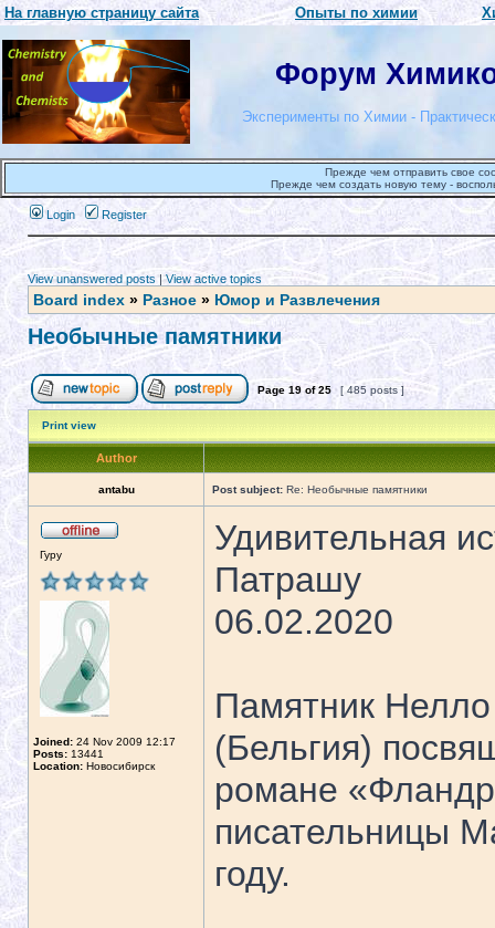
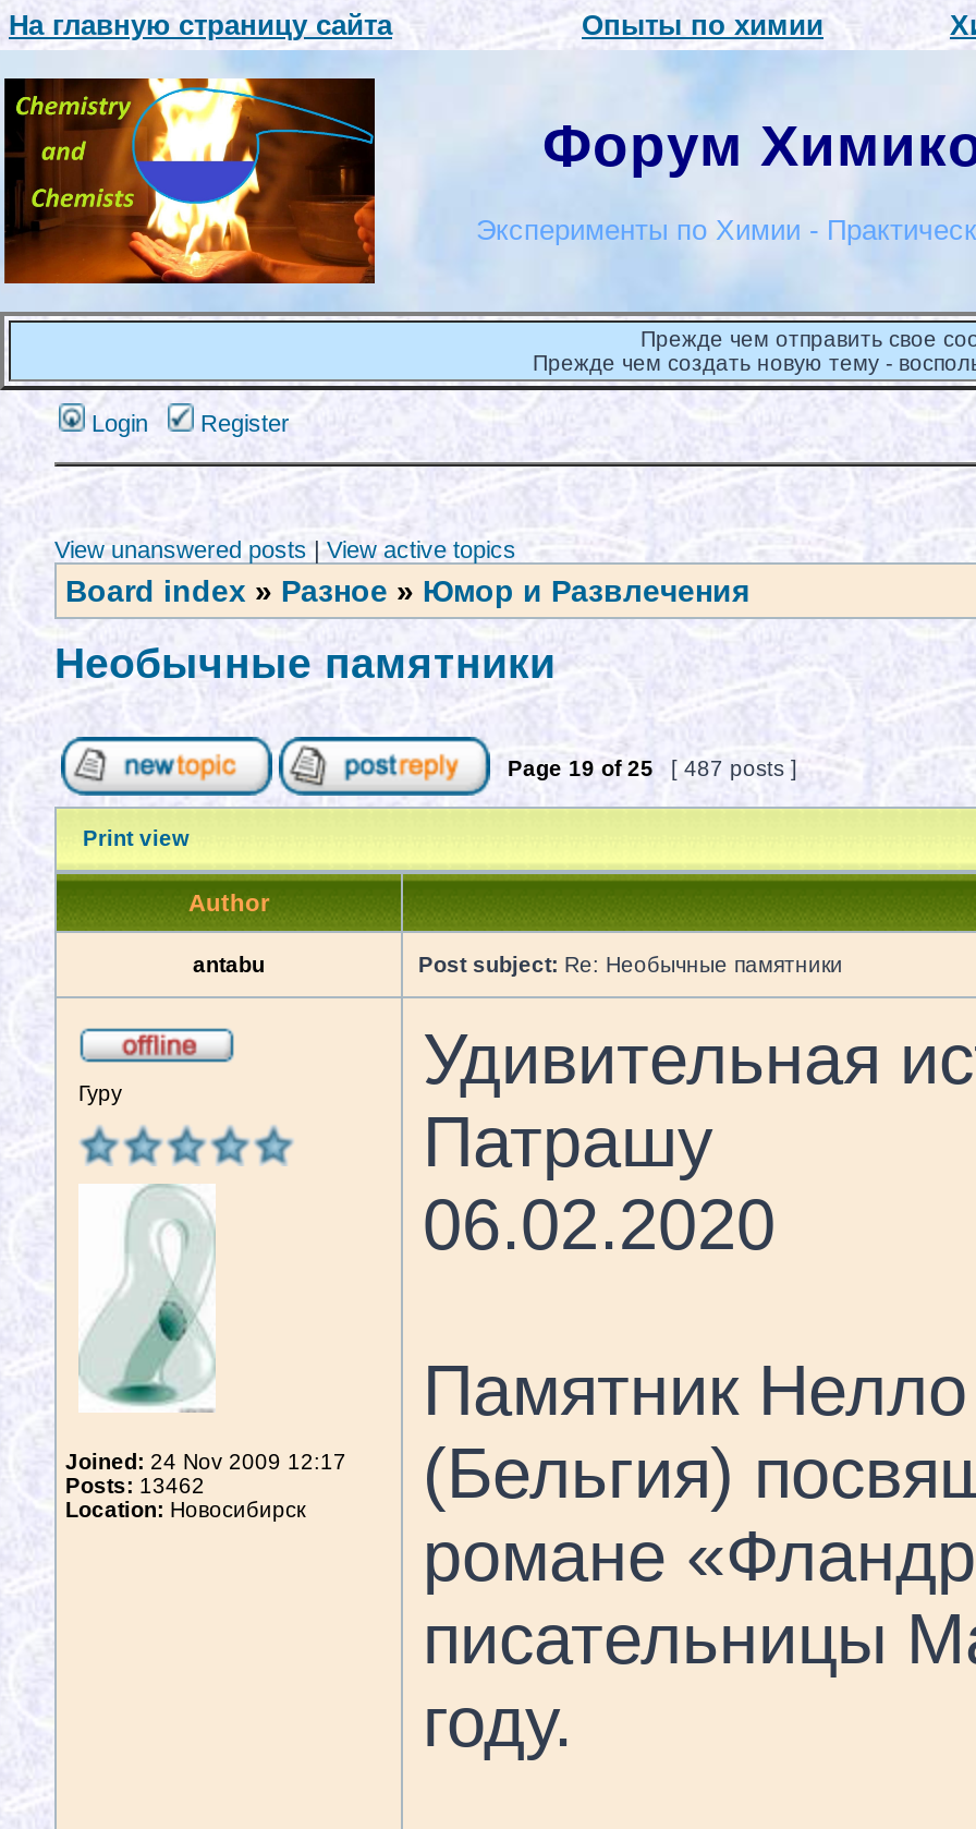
[254,384,408,396] Page 19 of 25 [ 485 posts ] -> [501,756,804,780] Page 19 of 25 [ 487 posts ]
[33,748,104,760] Posts: 13441 -> [65,1474,205,1498] Posts: 13462

